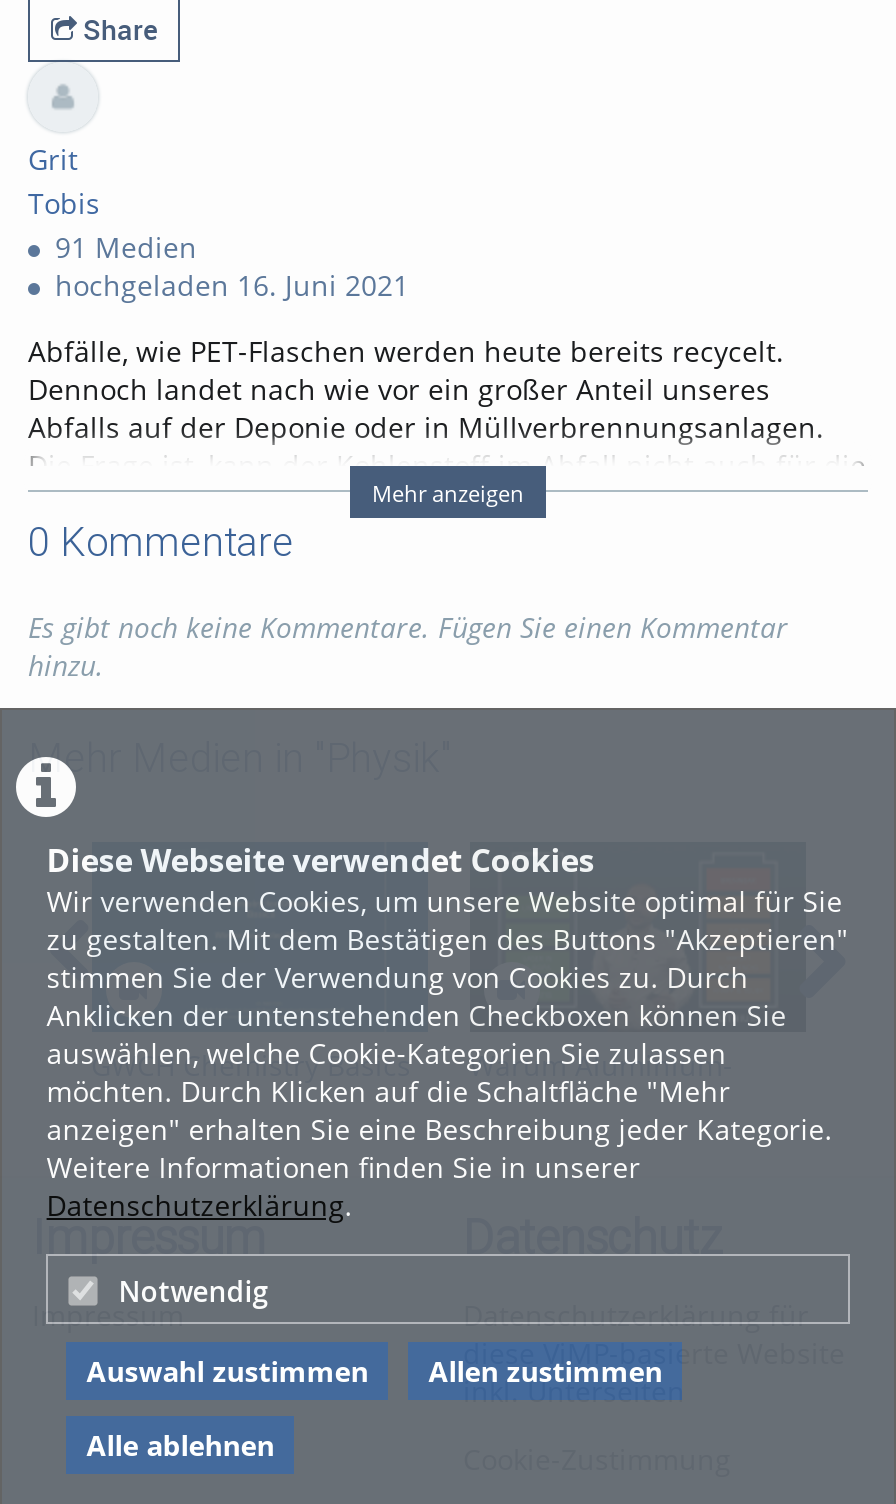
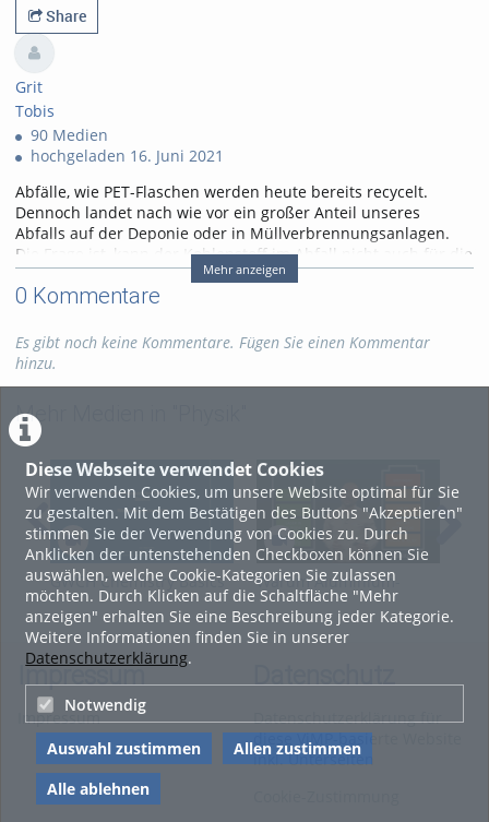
[47,228,197,266] 91 Medien -> [26,124,108,145] 90 Medien

